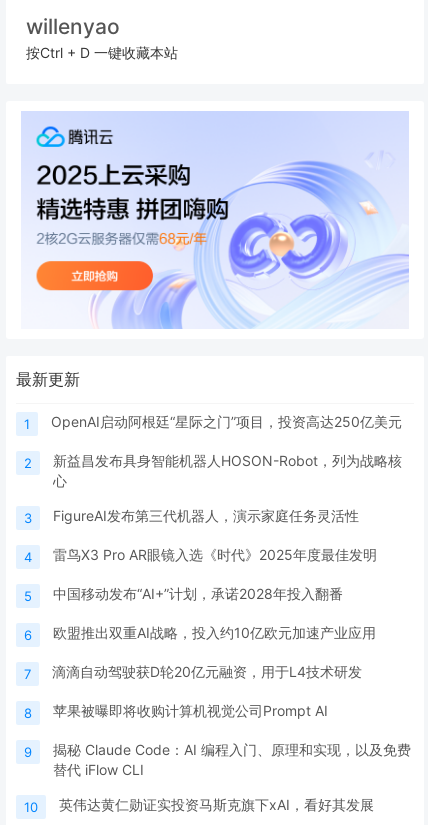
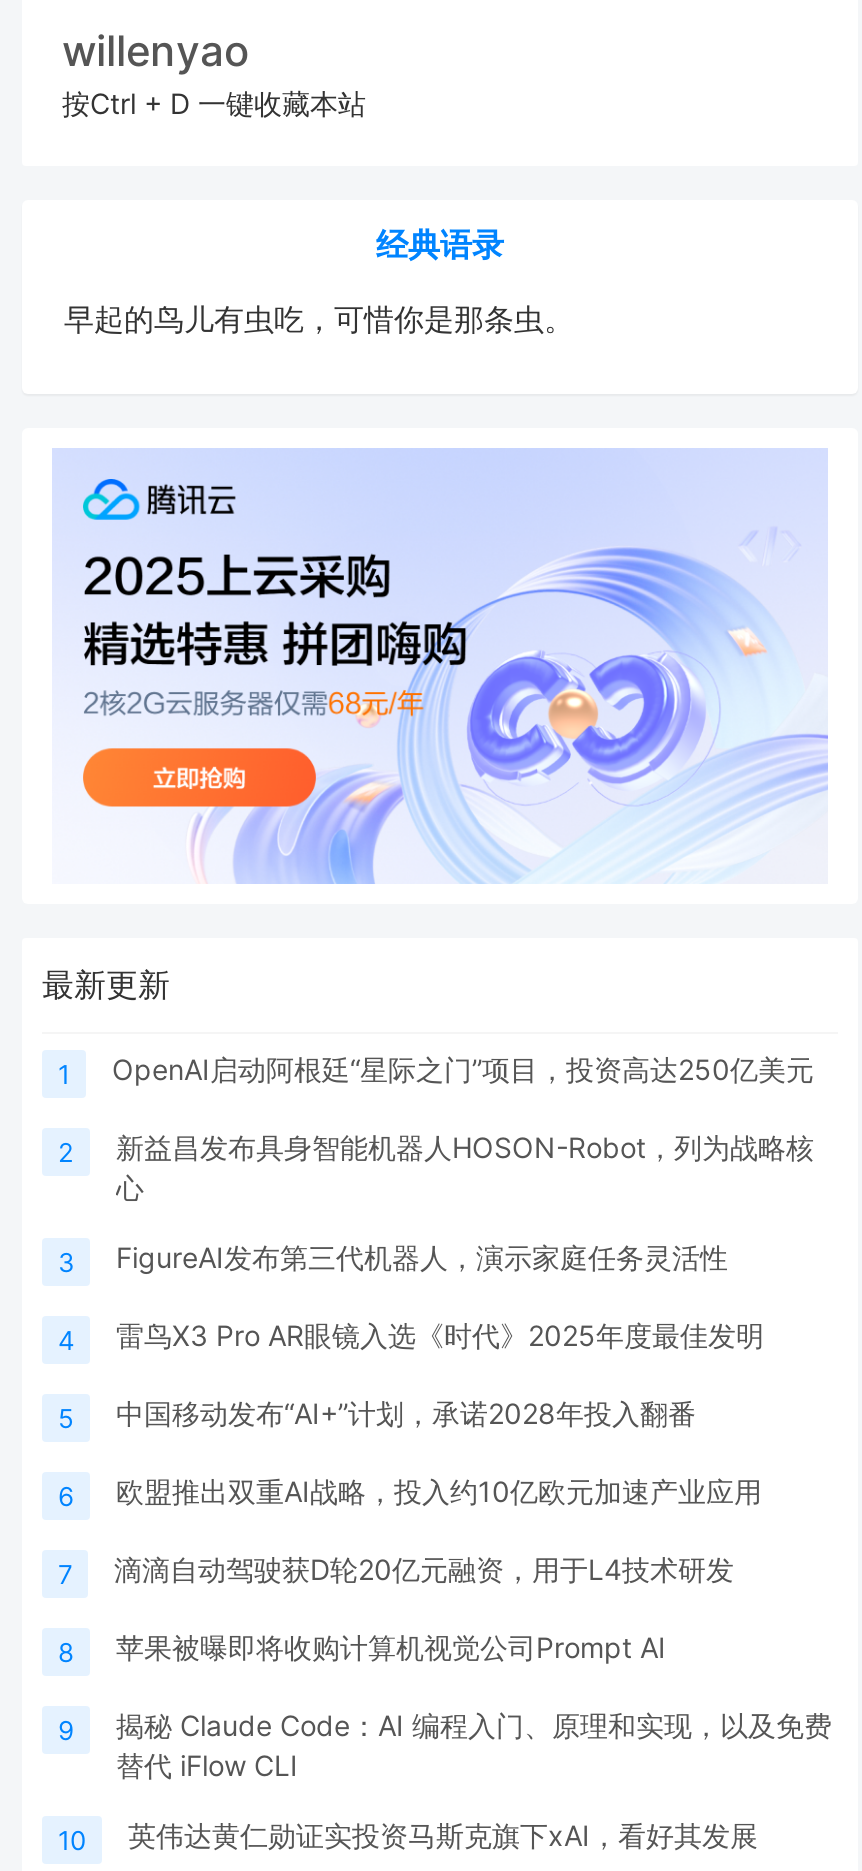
none -> [64,224,574,338] 经典语录 | 早起的鸟儿有虫吃，可惜你是那条虫。

